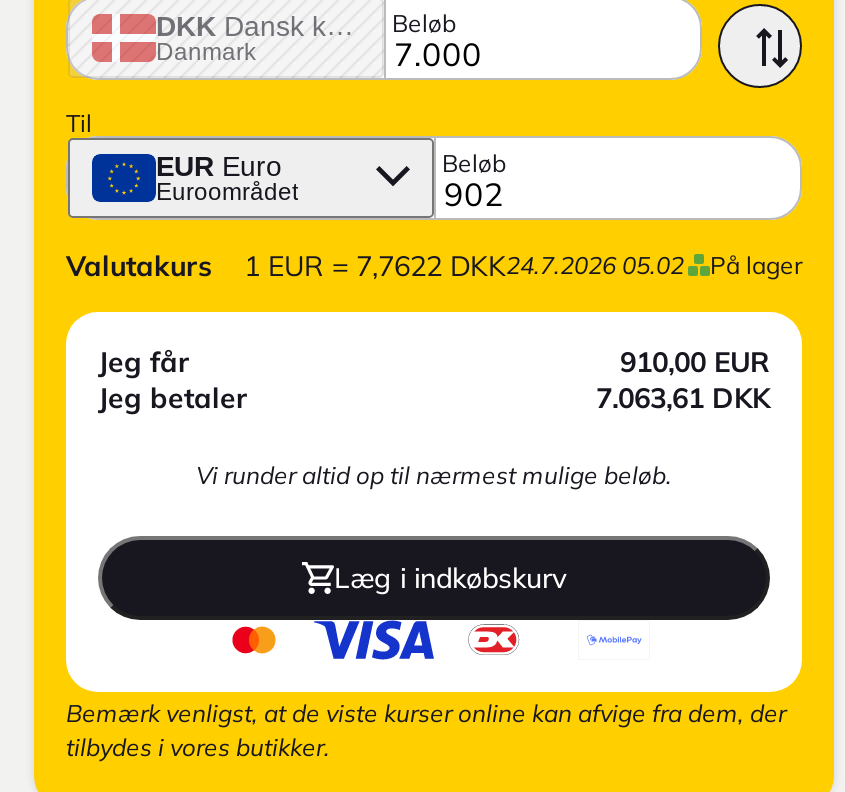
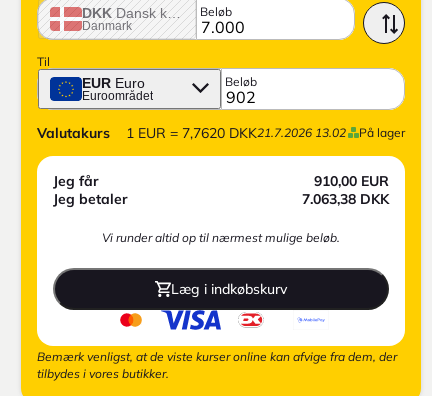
[66,247,802,283] Valutakurs 1 EUR = 7,7622 DKK24.7.2026 05.02 På lager -> [37,124,405,142] Valutakurs 1 EUR = 7,7620 DKK21.7.2026 13.02 På lager
[596,379,770,415] 7.063,61 DKK -> [302,190,389,208] 7.063,38 DKK

